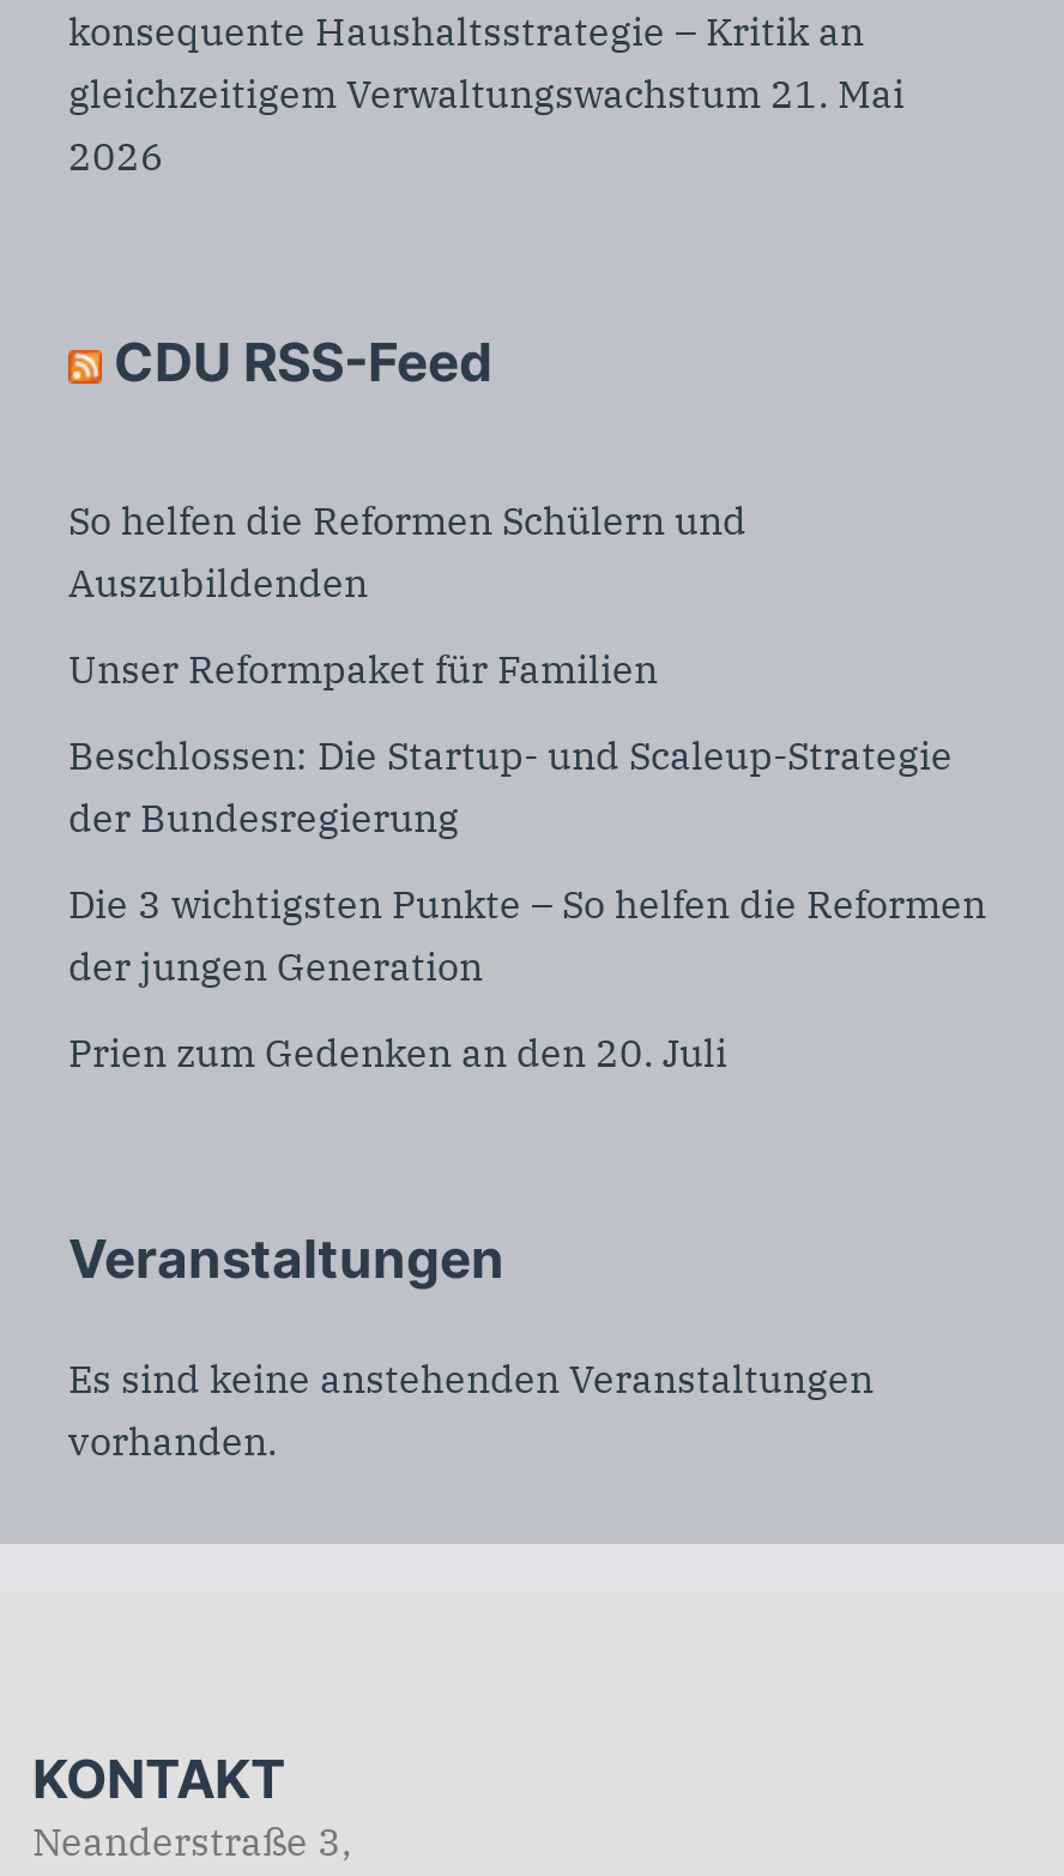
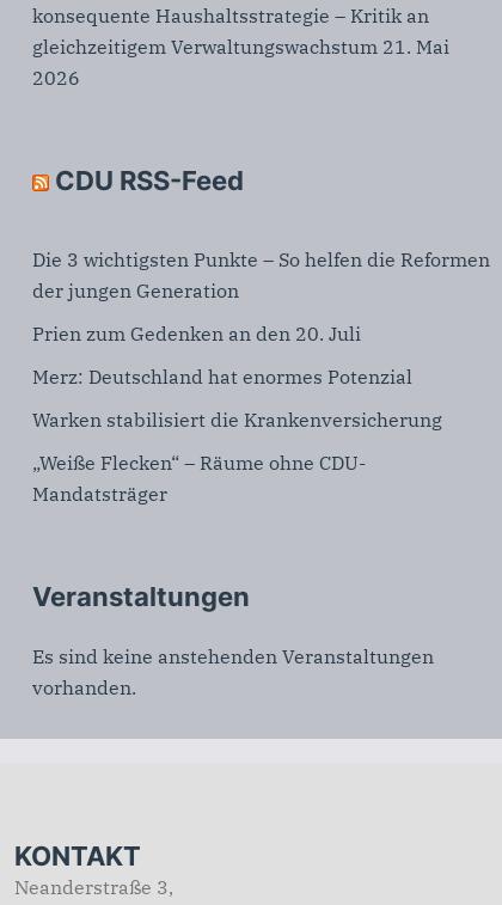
[68,497,953,842] So helfen die Reformen Schülern und | Auszubildenden | Unser Reformpaket für Familien | Beschlossen: Die Startup- und Scaleup-Strategie | der Bundesregierung -> none
moved [68,881,986,1077] -> [32,248,490,346]: Die 3 wichtigsten Punkte – So helfen die Reformen | der jungen Generation | Prien zum Gedenken an den 20. Juli
none -> [32,365,442,506] Merz: Deutschland hat enormes Potenzial | Warken stabilisiert die Krankenversicherung | „Weiße Flecken“ – Räume ohne CDU- | Mandatsträger

